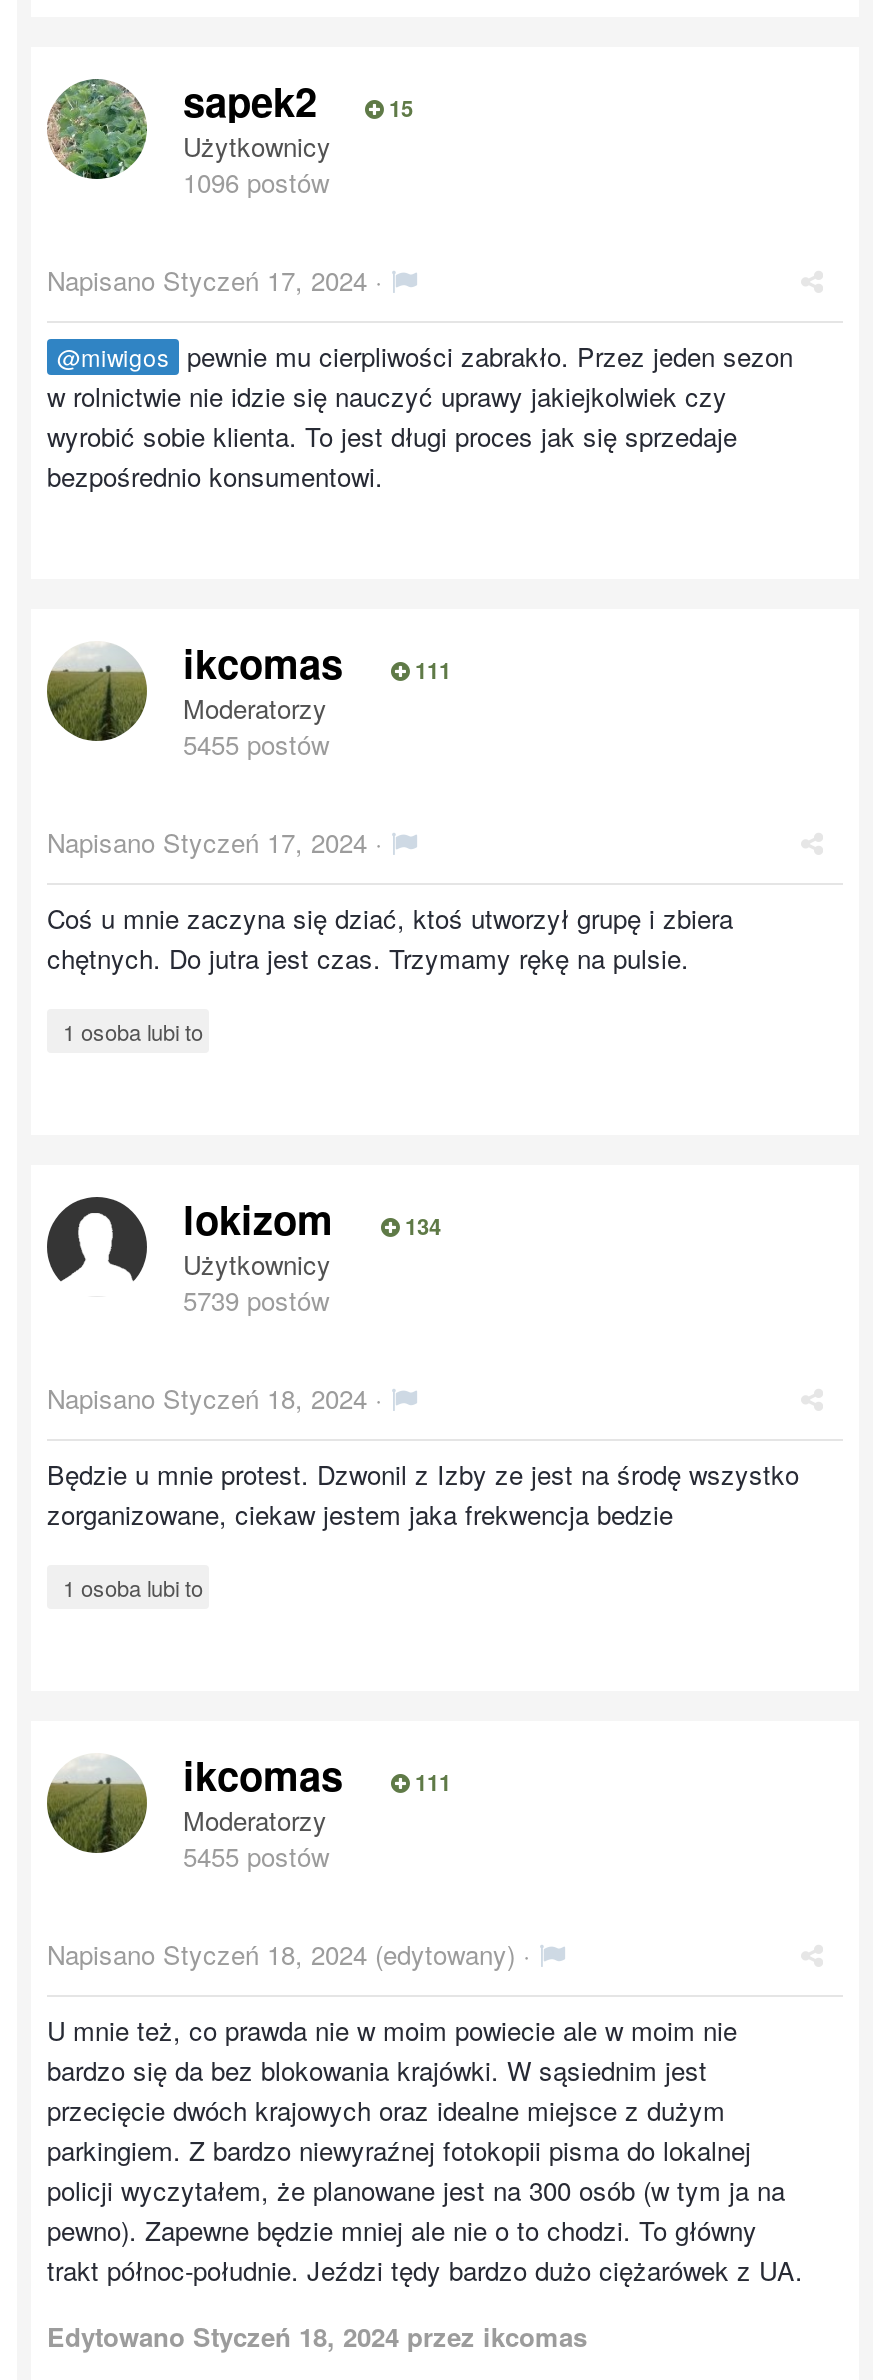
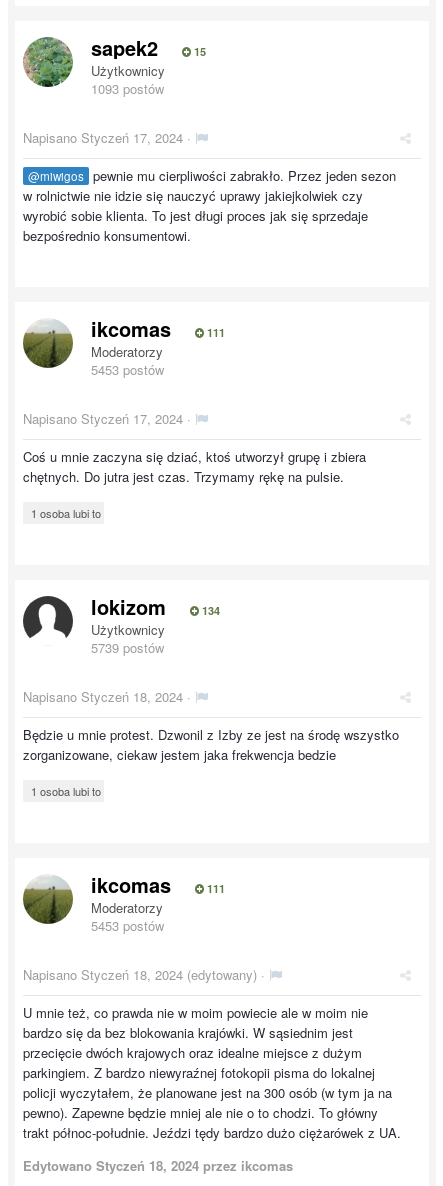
[183,162,329,200] 1096 postów -> [91,79,164,98] 1093 postów
[183,724,329,762] 5455 postów -> [91,360,164,379] 5453 postów
[183,1836,329,1874] 5455 postów -> [91,916,164,935] 5453 postów

